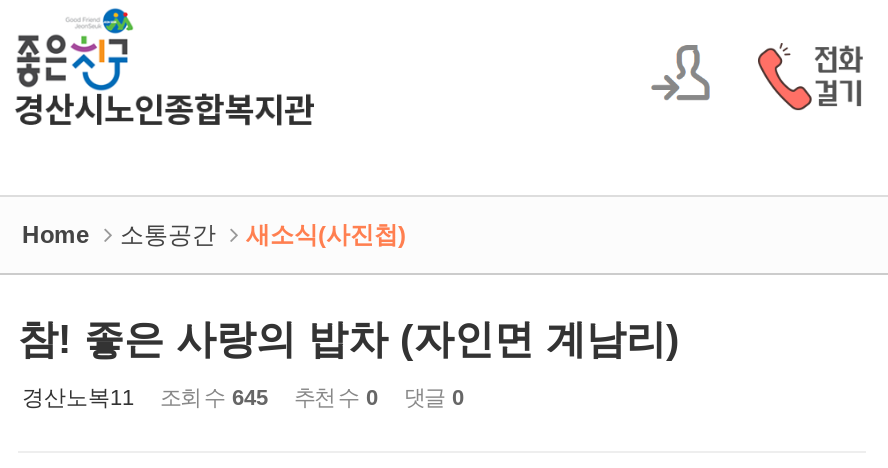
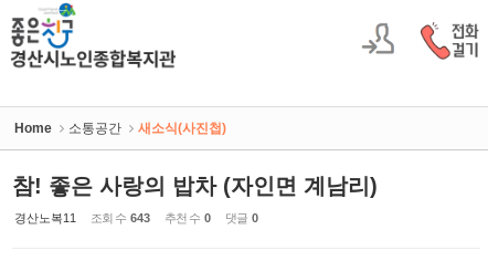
[22,385,464,409] 경산노복11 조회 수 645 추천 수 0 댓글 0 -> [14,211,258,225] 경산노복11 조회 수 643 추천 수 0 댓글 0

